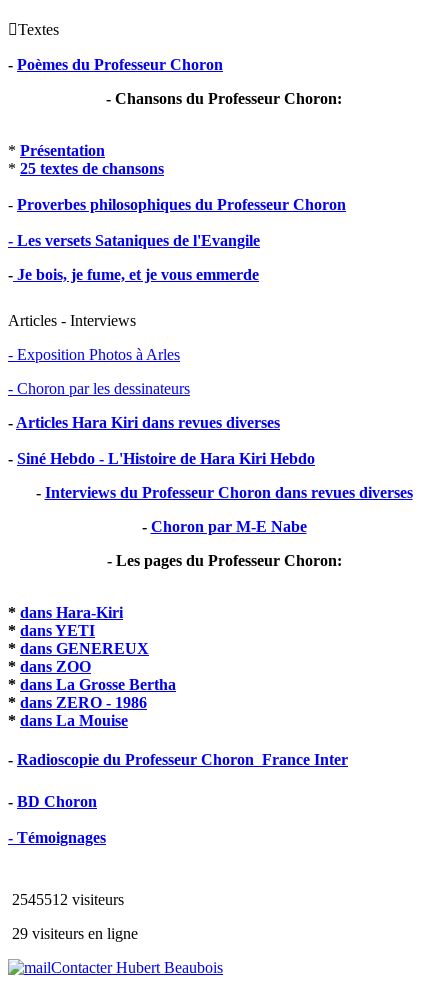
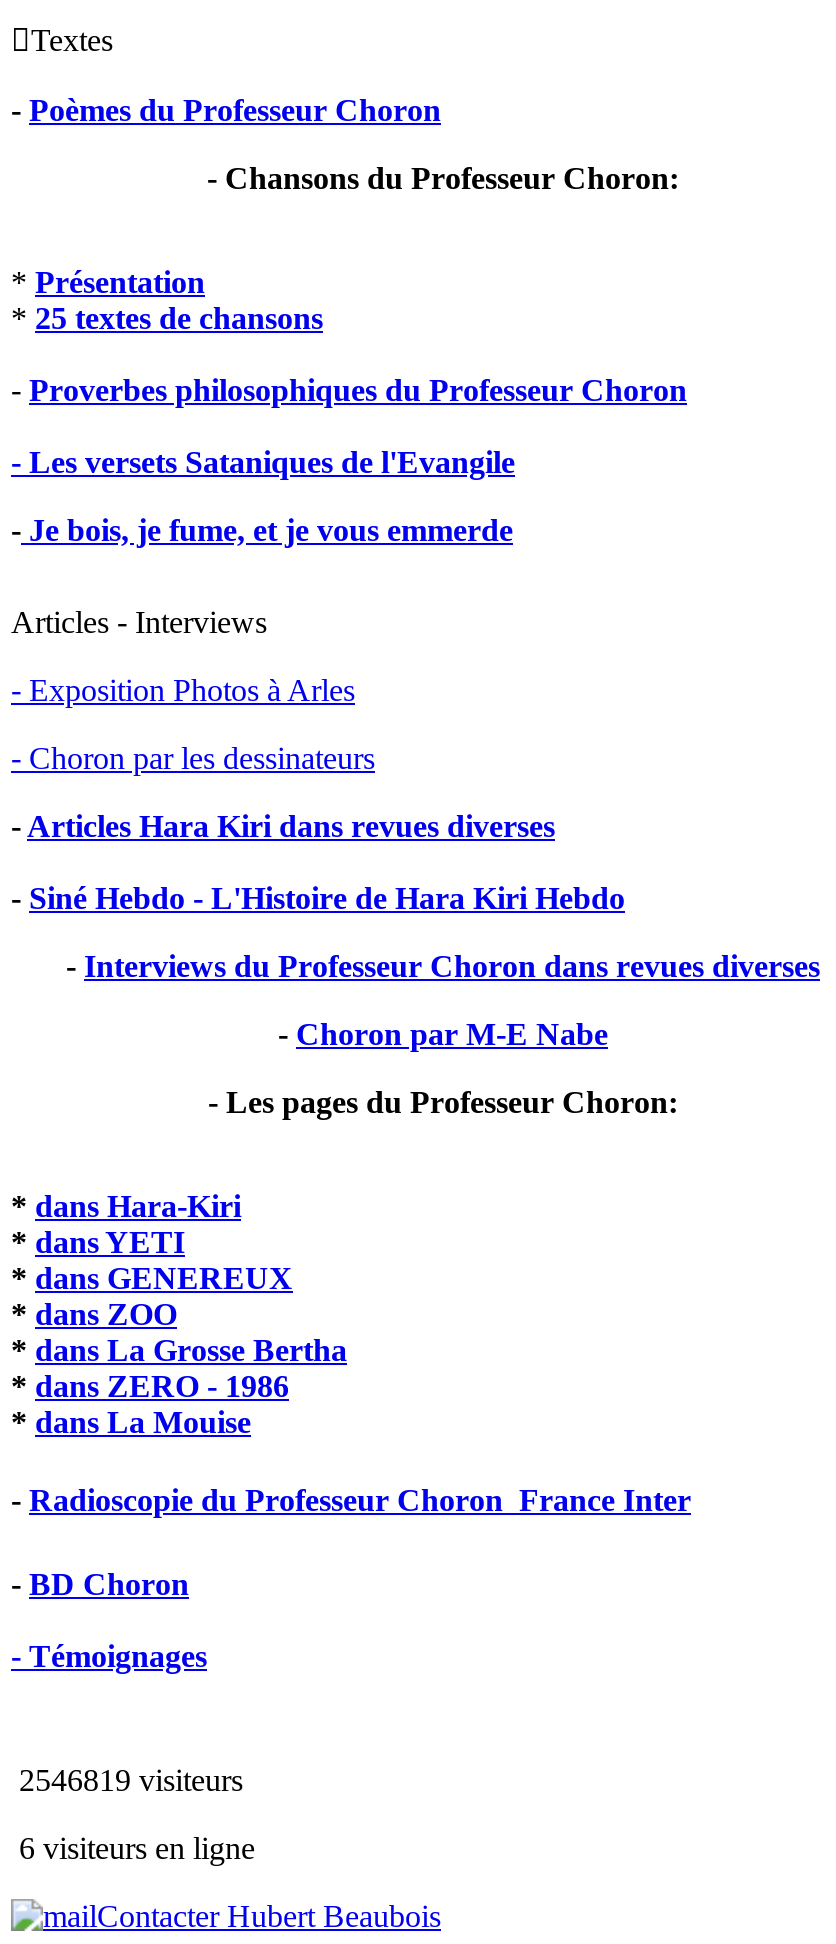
[8,891,124,908] 2545512 visiteurs -> [11,1763,243,1797] 2546819 visiteurs
[8,925,138,942] 29 visiteurs en ligne -> [11,1831,255,1865] 6 visiteurs en ligne

